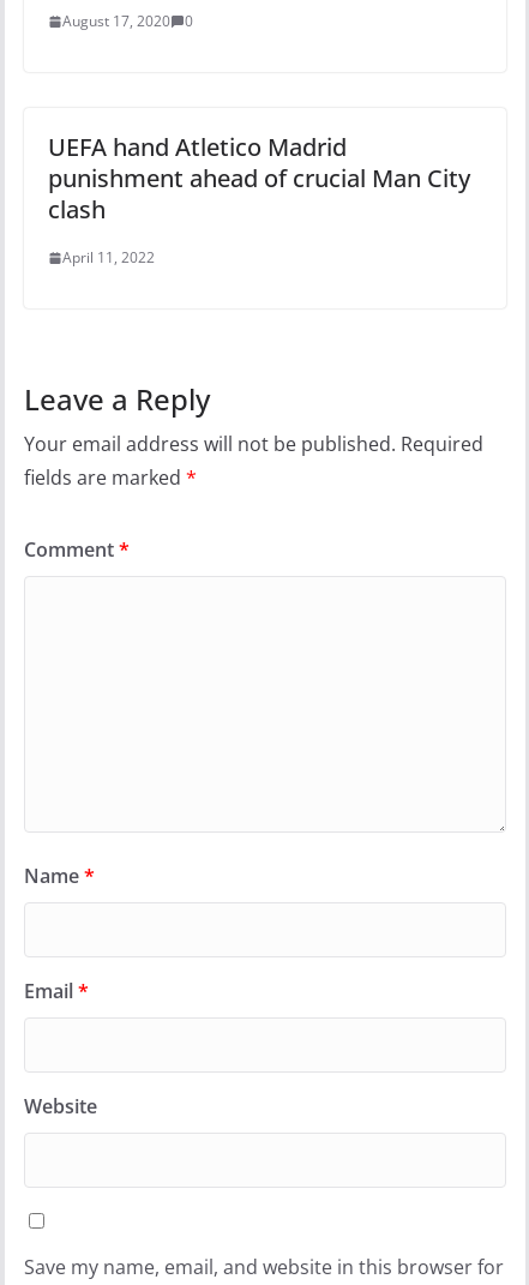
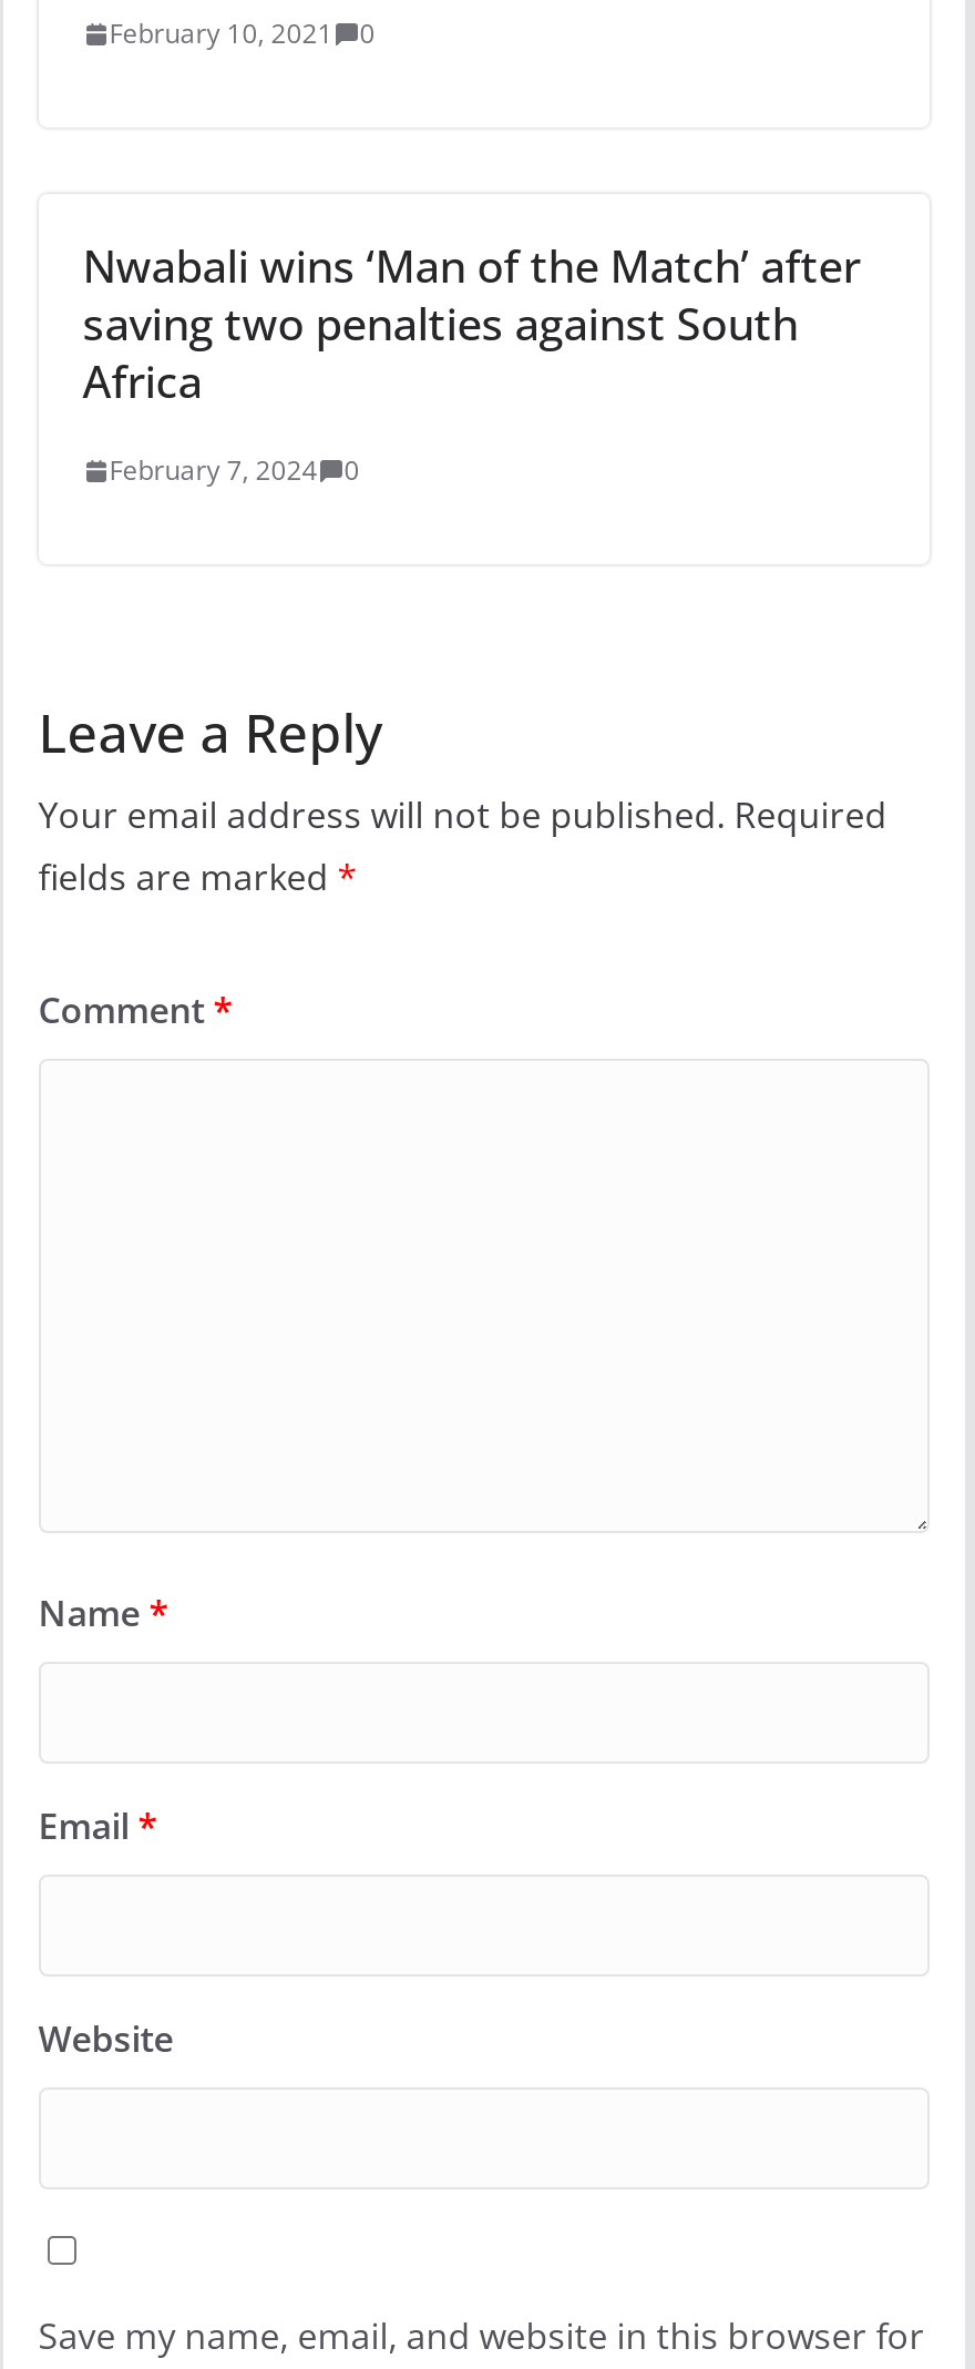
[62,11,193,31] August 17, 2020 0 -> [109,14,375,52] February 10, 2021 0
[48,131,470,226] UEFA hand Atletico Madrid | punishment ahead of crucial Man City | clash -> [82,236,860,411] Nwabali wins ‘Man of the Match’ after | saving two penalties against South | Africa
[62,247,154,268] April 11, 2022 -> [109,451,359,489] February 7, 2024 | 0

